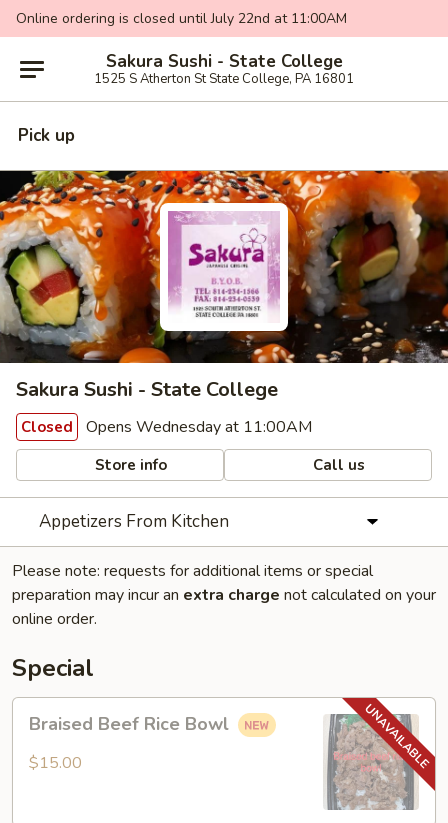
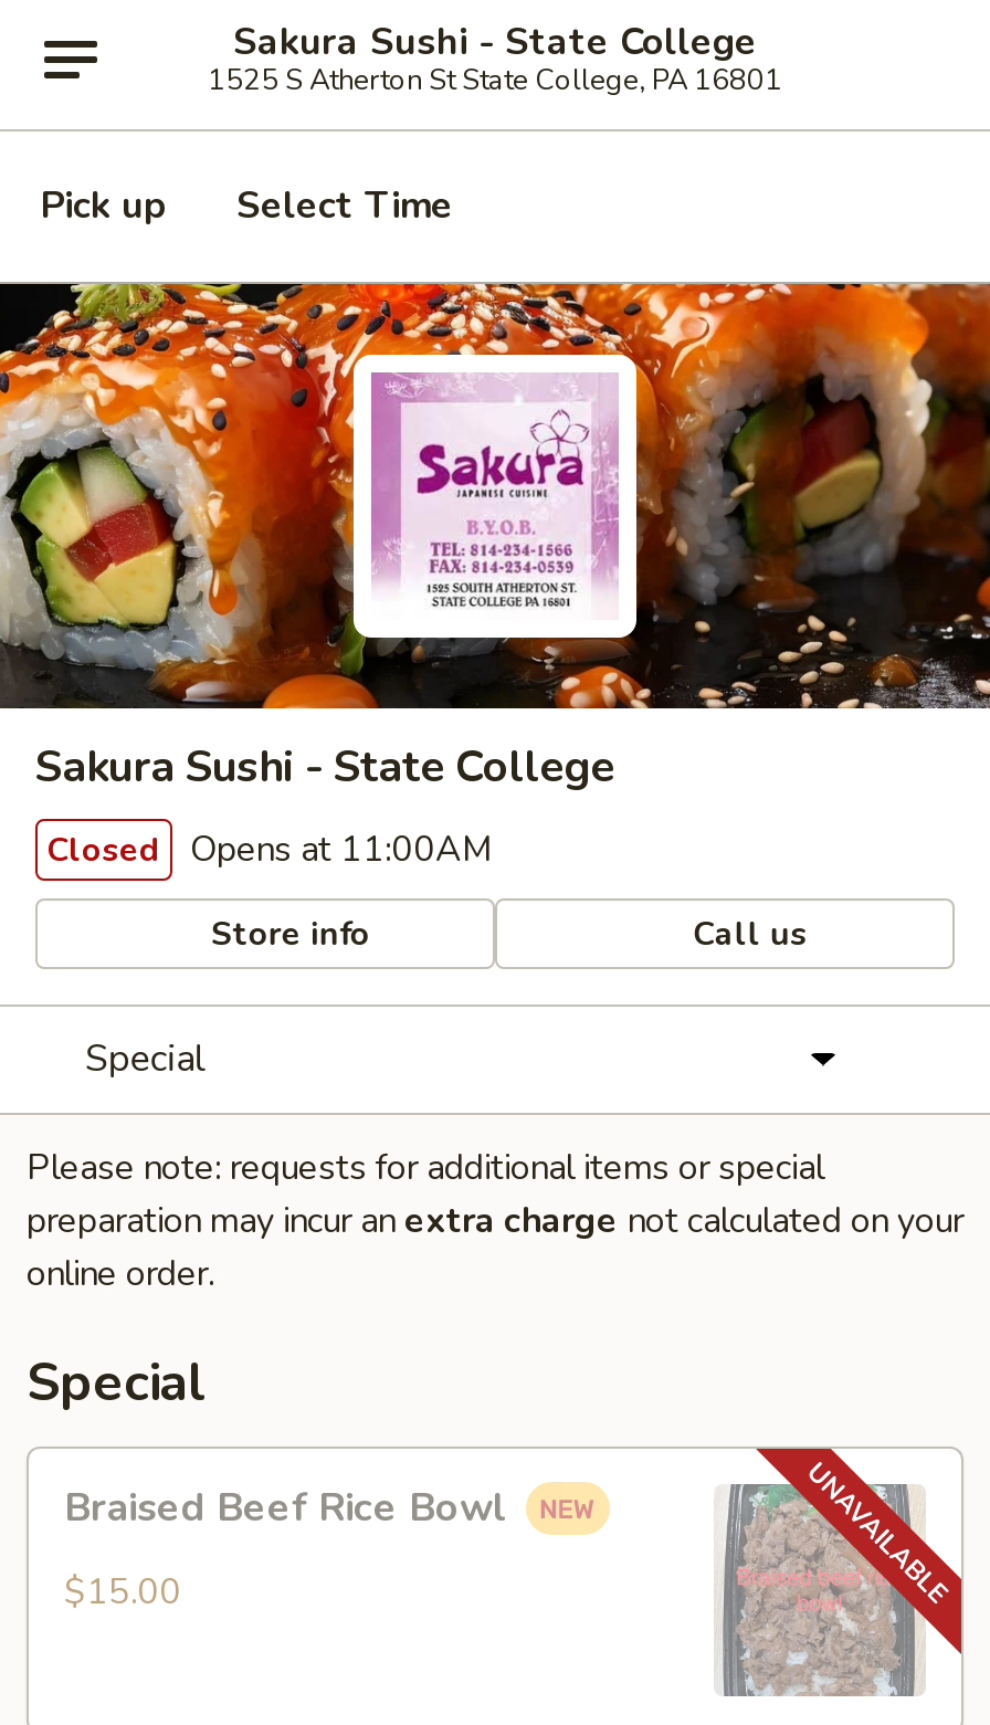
[16,9,347,28] Online ordering is closed until July 22nd at 11:00AM -> none
none -> [236,180,453,231] Select Time
[21,416,312,438] Closed Opens Wednesday at 11:00AM -> [46,825,493,874] Closed Opens at 11:00AM
[39,510,229,533] Appetizers From Kitchen -> [85,1033,205,1084] Special

